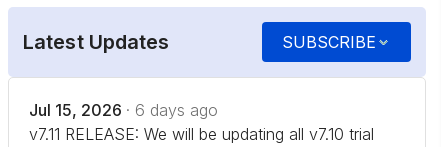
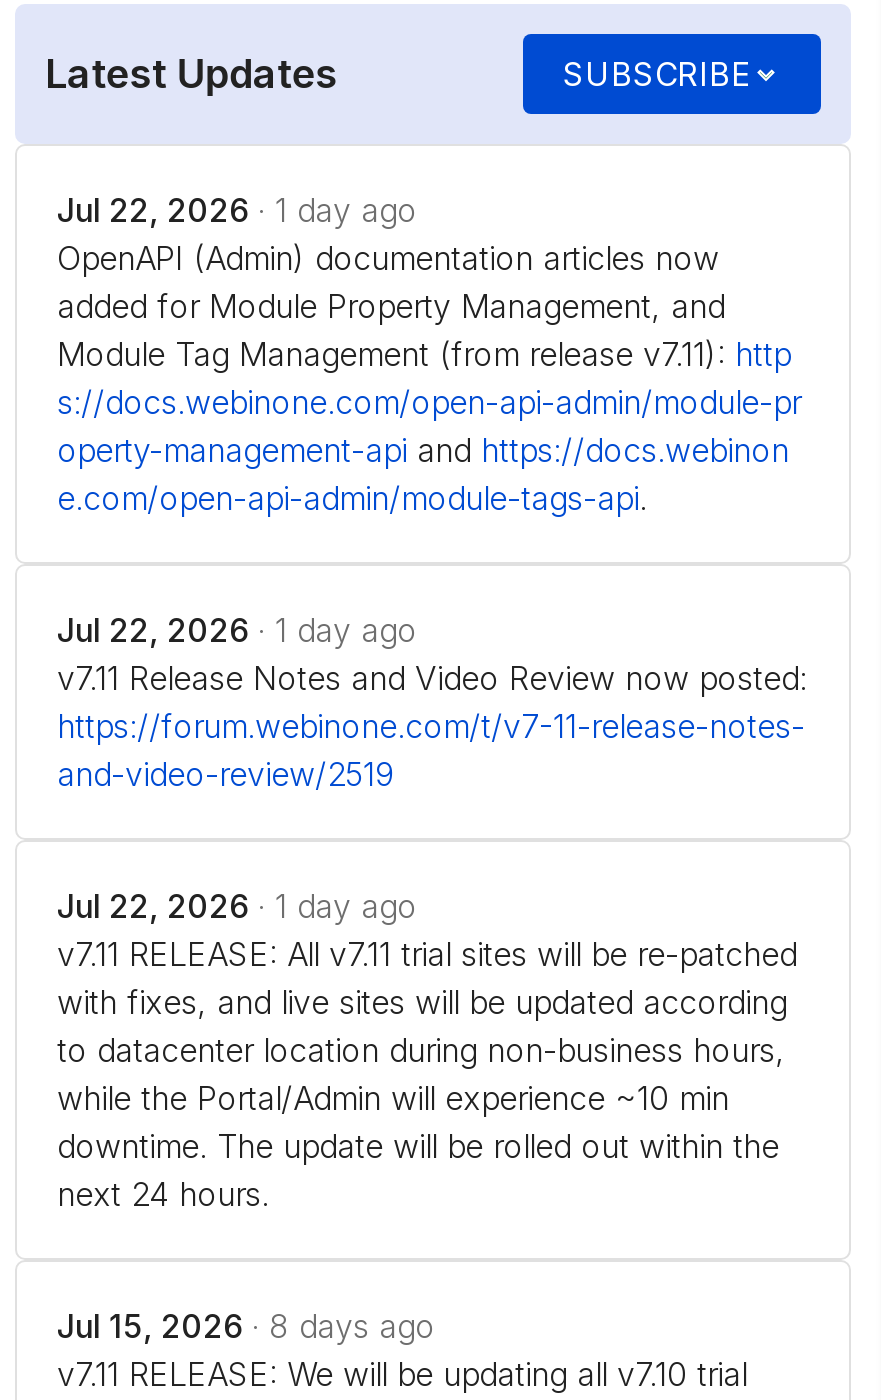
[29,100,218,120] Jul 15, 2026 · 6 days ago -> [57,190,807,1346] Jul 22, 2026 · 1 day ago | OpenAPI (Admin) documentation articles now | added for Module Property Management, and | Module Tag Management (from release v7.11): http | s://docs.webinone.com/open-api-admin/module-pr | operty-management-api and https://docs.webinon | e.com/open-api-admin/module-tags-api. | Jul 22, 2026 · 1 day ago | v7.11 Release Notes and Video Review now posted: | https://forum.webinone.com/t/v7-11-release-notes- | and-video-review/2519 | Jul 22, 2026 · 1 day ago | v7.11 RELEASE: All v7.11 trial sites will be re-patched | with fixes, and live sites will be updated according | to datacenter location during non-business hours, | while the Portal/Admin will experience ~10 min | downtime. The update will be rolled out within the | next 24 hours. | Jul 15, 2026 · 8 days ago

